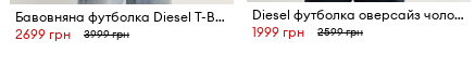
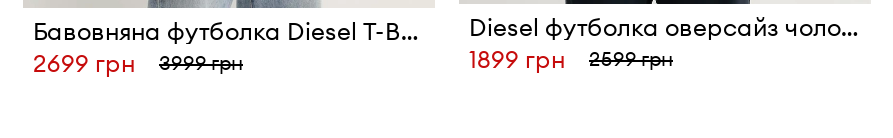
[252,24,363,40] 1999 грн 2599 грн -> [469,44,673,74] 1899 грн 2599 грн

